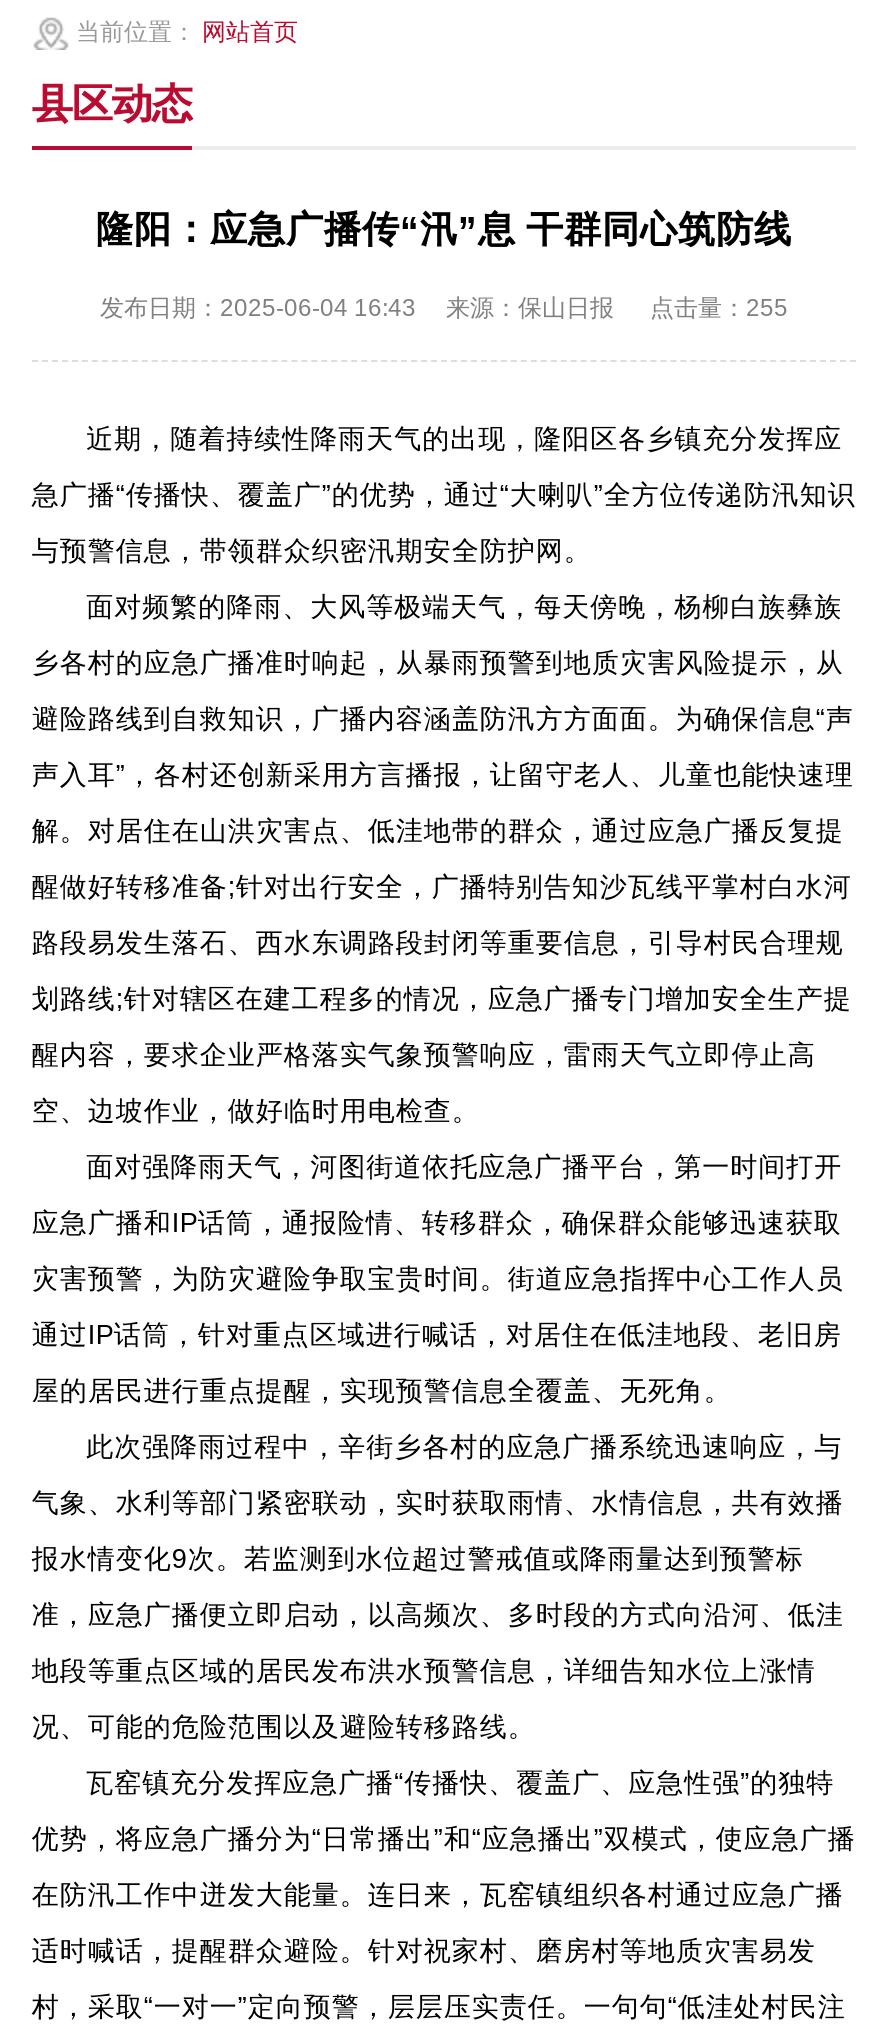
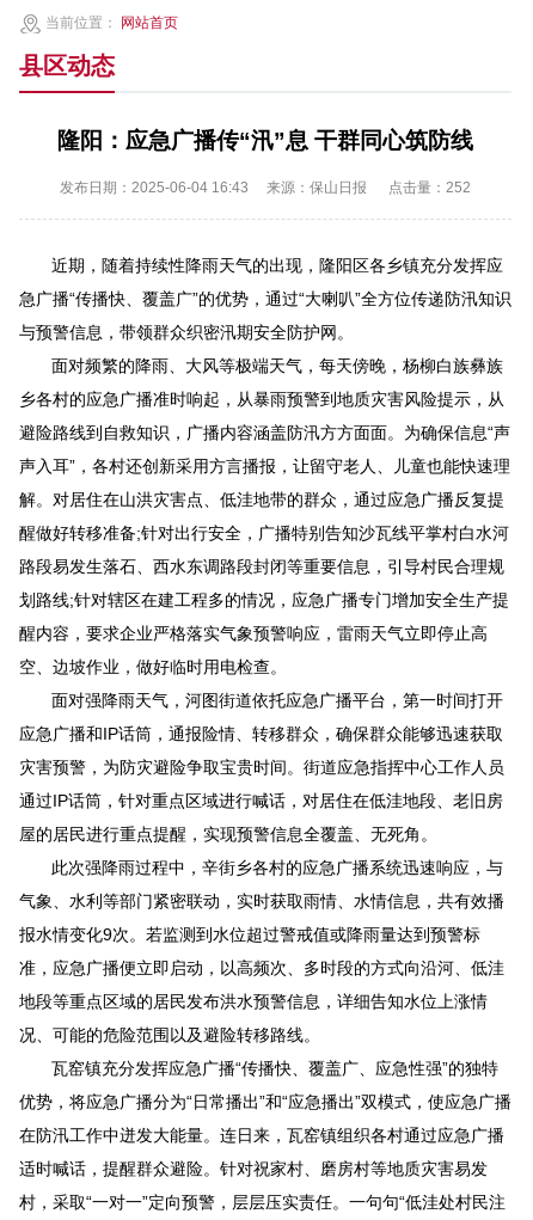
[100,293,788,321] 发布日期：2025-06-04 16:43 来源：保山日报 点击量：255 -> [60,179,471,195] 发布日期：2025-06-04 16:43 来源：保山日报 点击量：252

